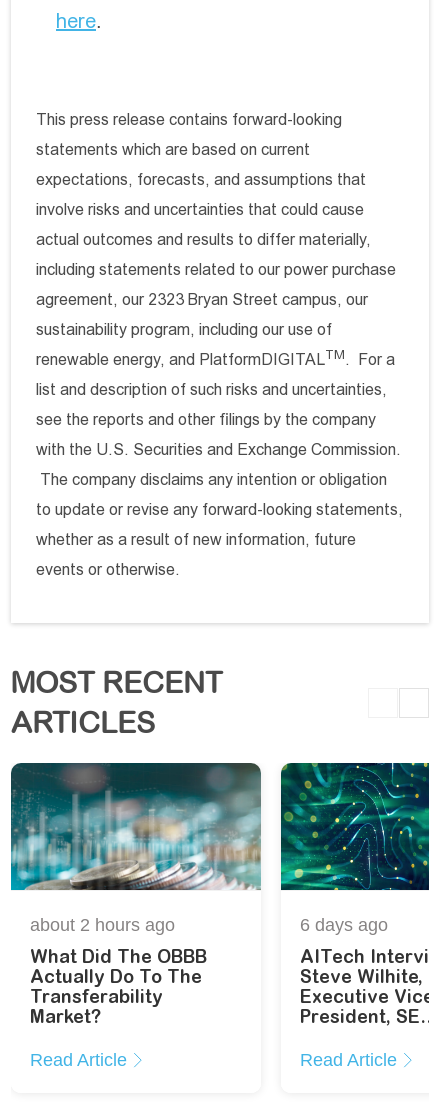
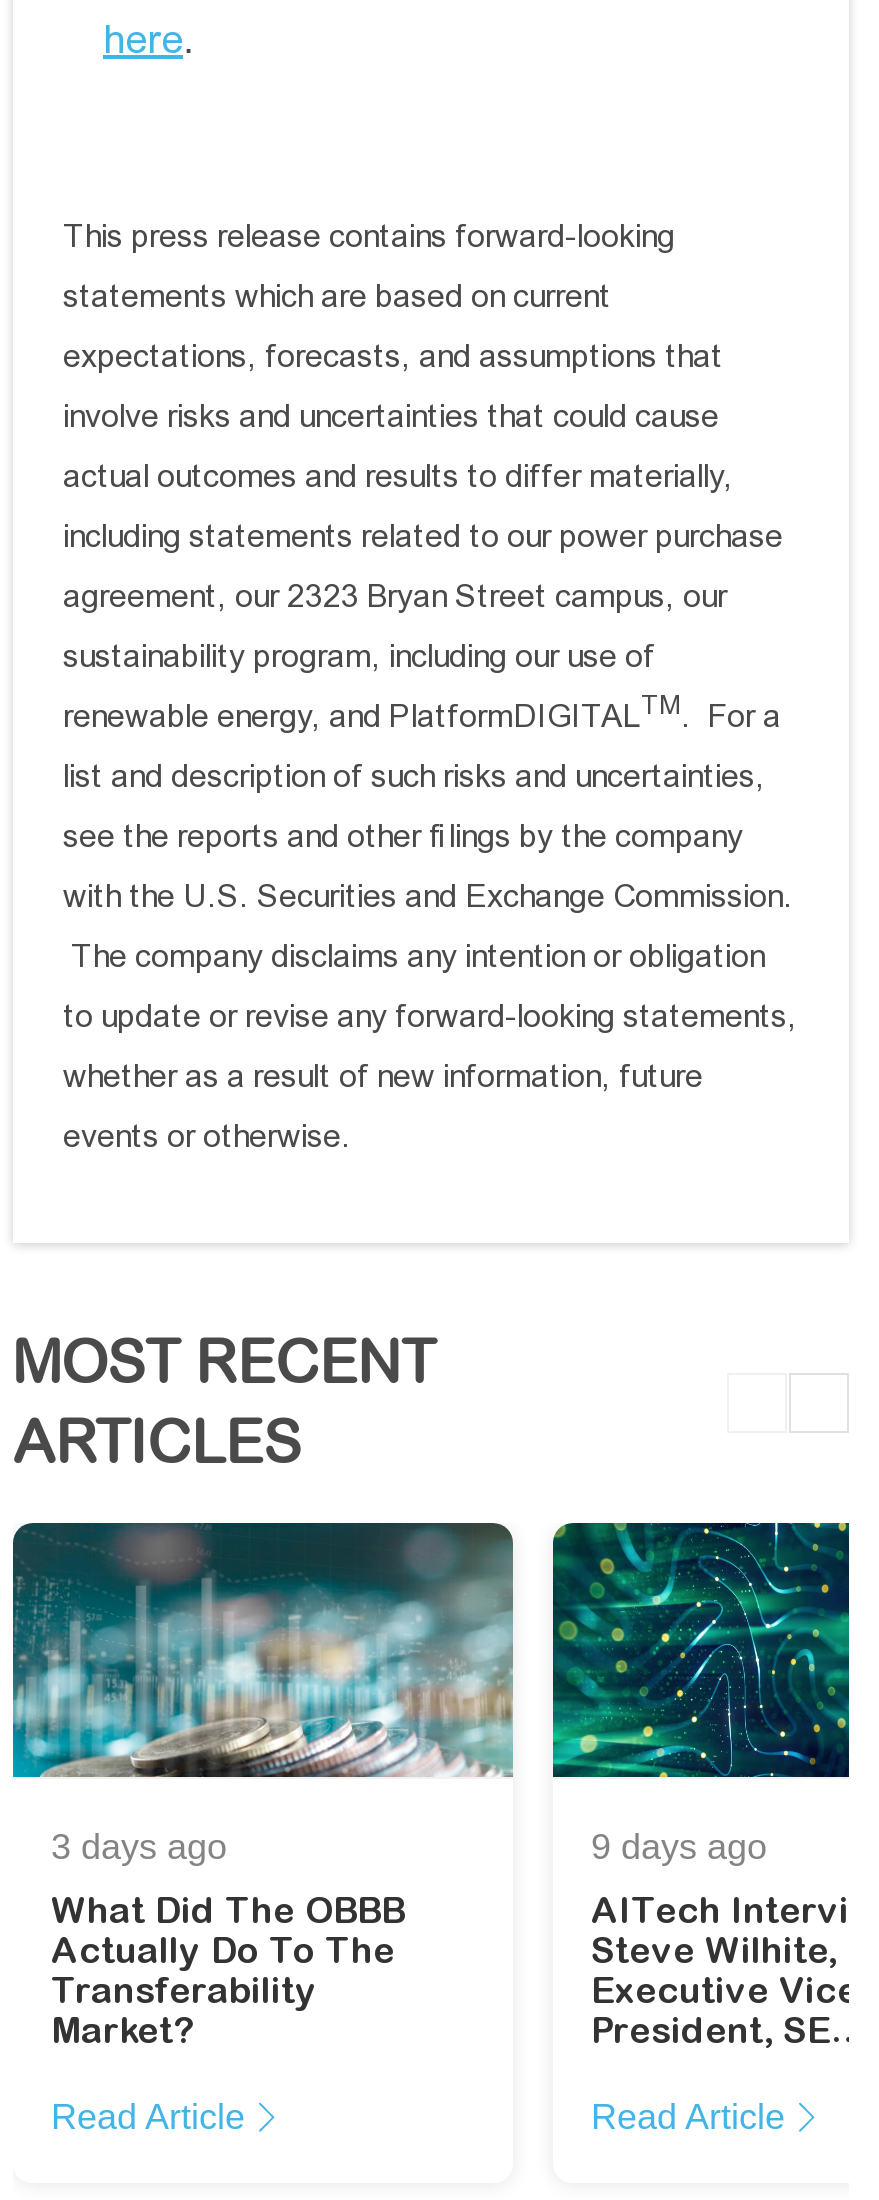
[30,915,175,935] about 2 hours ago -> [51,1826,227,1866] 3 days ago
[300,915,388,935] 6 days ago -> [591,1826,767,1866] 9 days ago

